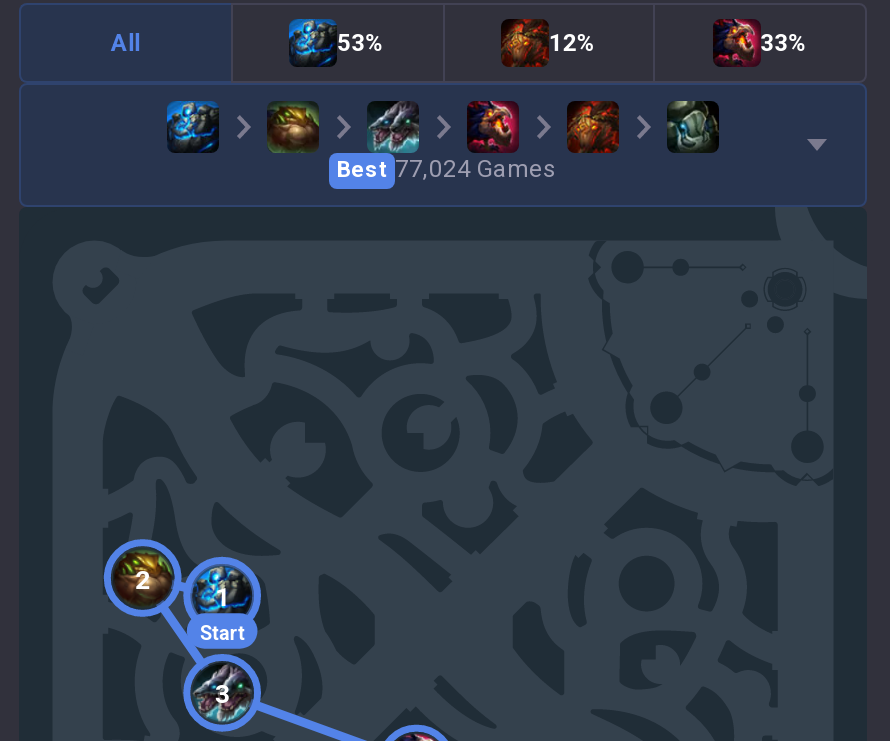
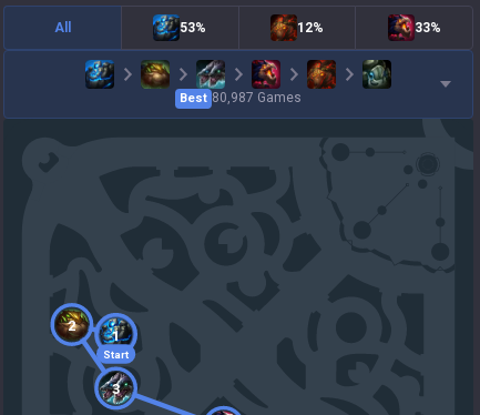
[337,155,557,183] Best 77,024 Games -> [180,90,302,105] Best 80,987 Games

